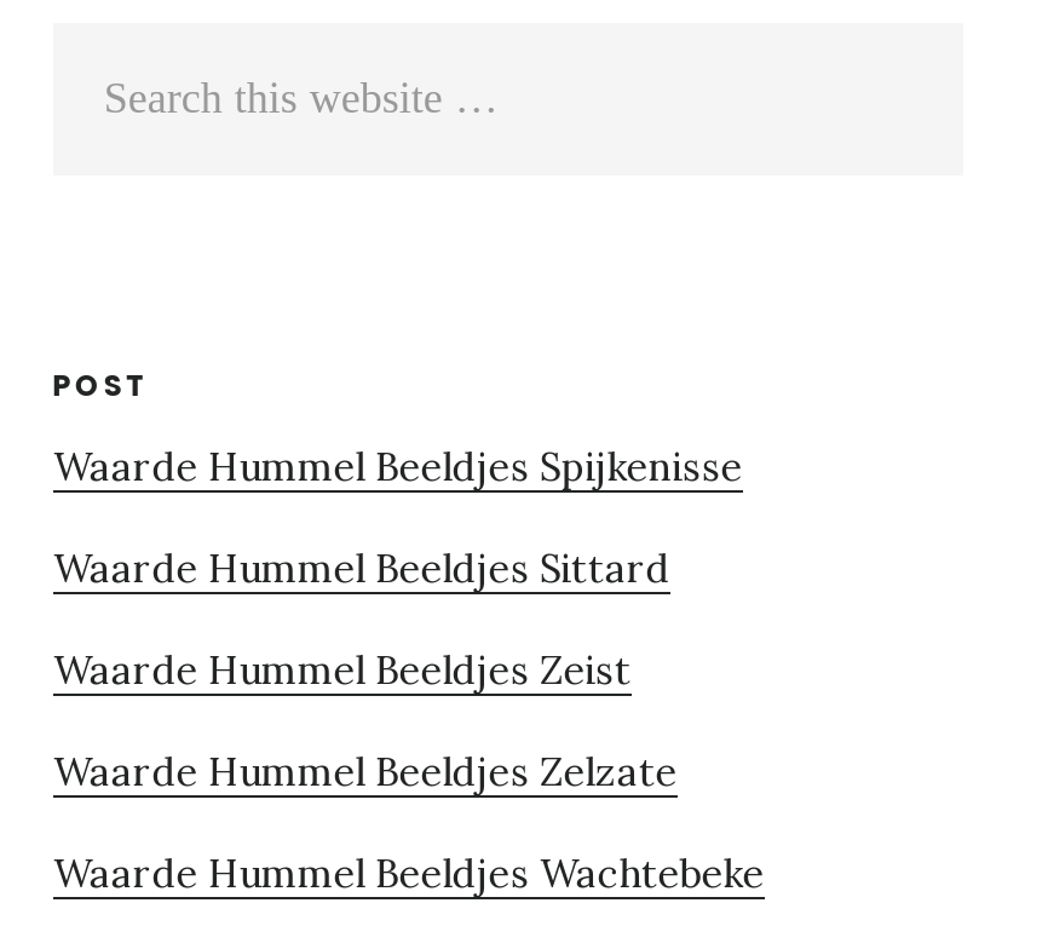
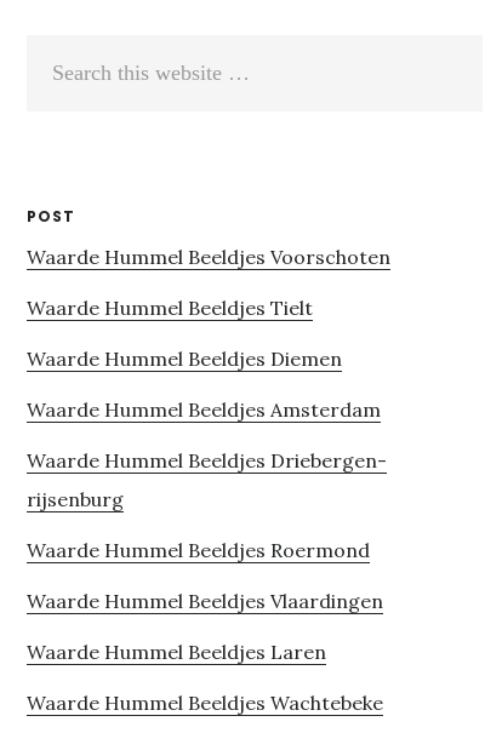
[53,441,743,795] Waarde Hummel Beeldjes Spijkenisse | Waarde Hummel Beeldjes Sittard | Waarde Hummel Beeldjes Zeist | Waarde Hummel Beeldjes Zelzate -> [26,244,390,664] Waarde Hummel Beeldjes Voorschoten | Waarde Hummel Beeldjes Tielt | Waarde Hummel Beeldjes Diemen | Waarde Hummel Beeldjes Amsterdam | Waarde Hummel Beeldjes Driebergen- | rijsenburg | Waarde Hummel Beeldjes Roermond | Waarde Hummel Beeldjes Vlaardingen | Waarde Hummel Beeldjes Laren

